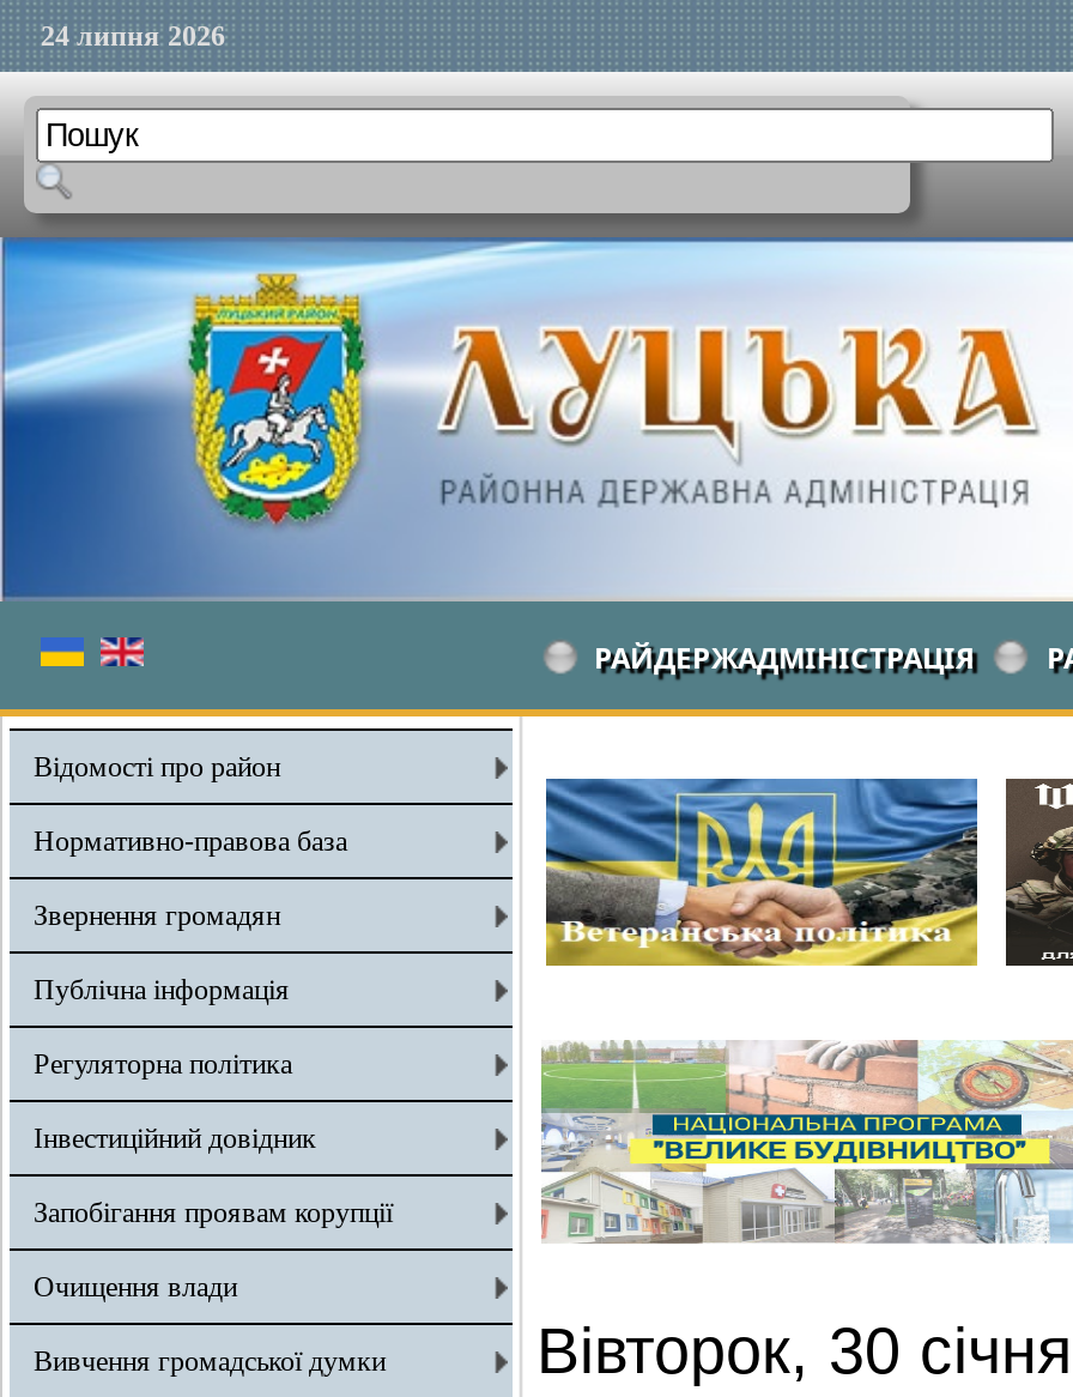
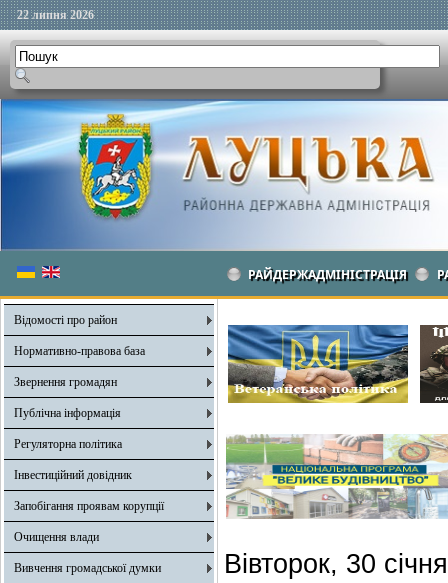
[41,19,225,53] 24 липня 2026 -> [17,8,94,22] 22 липня 2026

